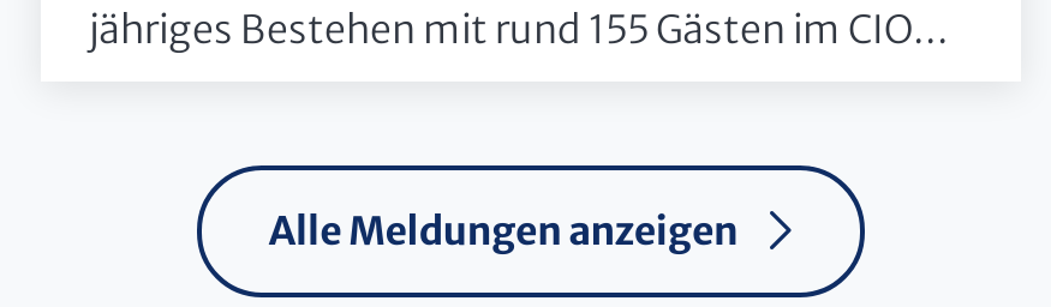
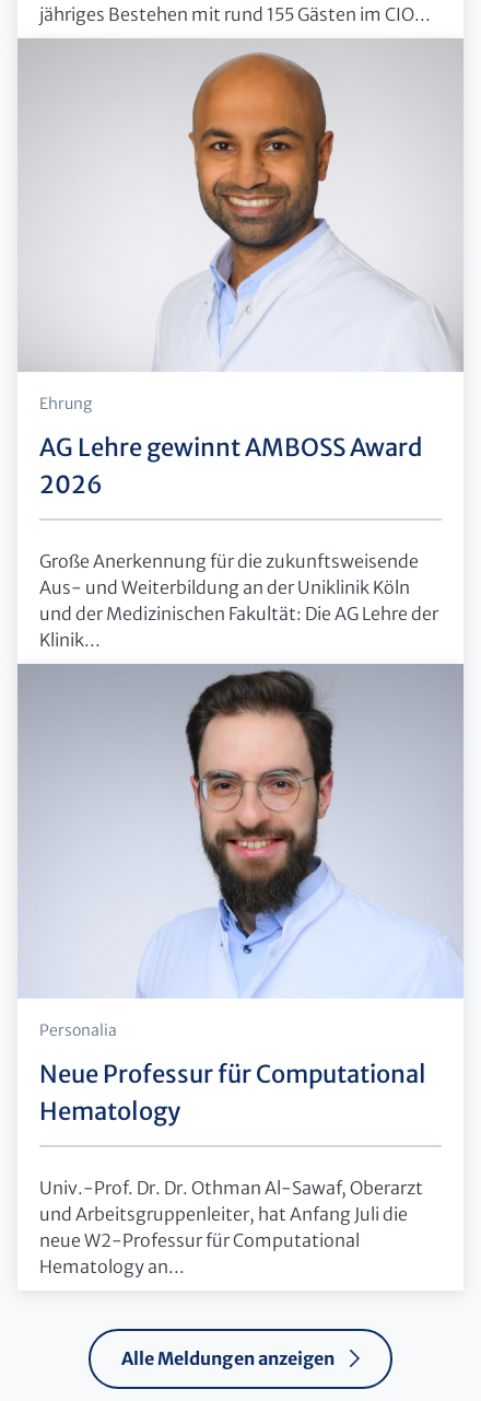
none -> [17,38,464,651] [image] | Ehrung | AG Lehre gewinnt AMBOSS Award | 2026 | Große Anerkennung für die zukunftsweisende | Aus- und Weiterbildung an der Uniklinik Köln | und der Medizinischen Fakultät: Die AG Lehre der | Klinik...
none -> [17,663,464,1278] [image] | Personalia | Neue Professur für Computational | Hematology | Univ.-Prof. Dr. Dr. Othman Al-Sawaf, Oberarzt | und Arbeitsgruppenleiter, hat Anfang Juli die | neue W2-Professur für Computational | Hematology an...

